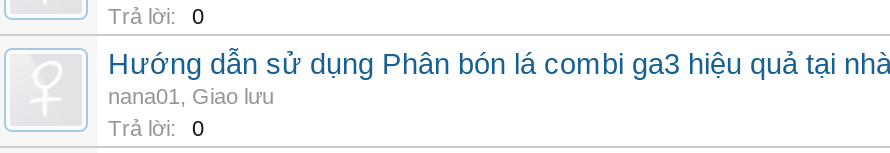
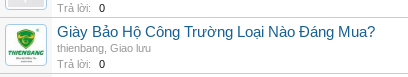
none -> [8,28,43,62] [image]
[108,48,890,108] Hướng dẫn sử dụng Phân bón lá combi ga3 hiệu quả tại nhà | nana01, Giao lưu -> [57,24,375,54] Giày Bảo Hộ Công Trường Loại Nào Đáng Mua? | thienbang, Giao lưu

